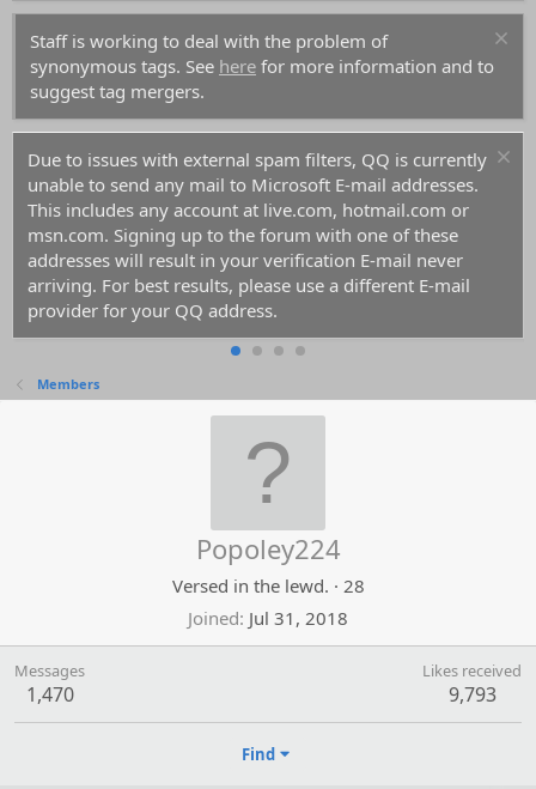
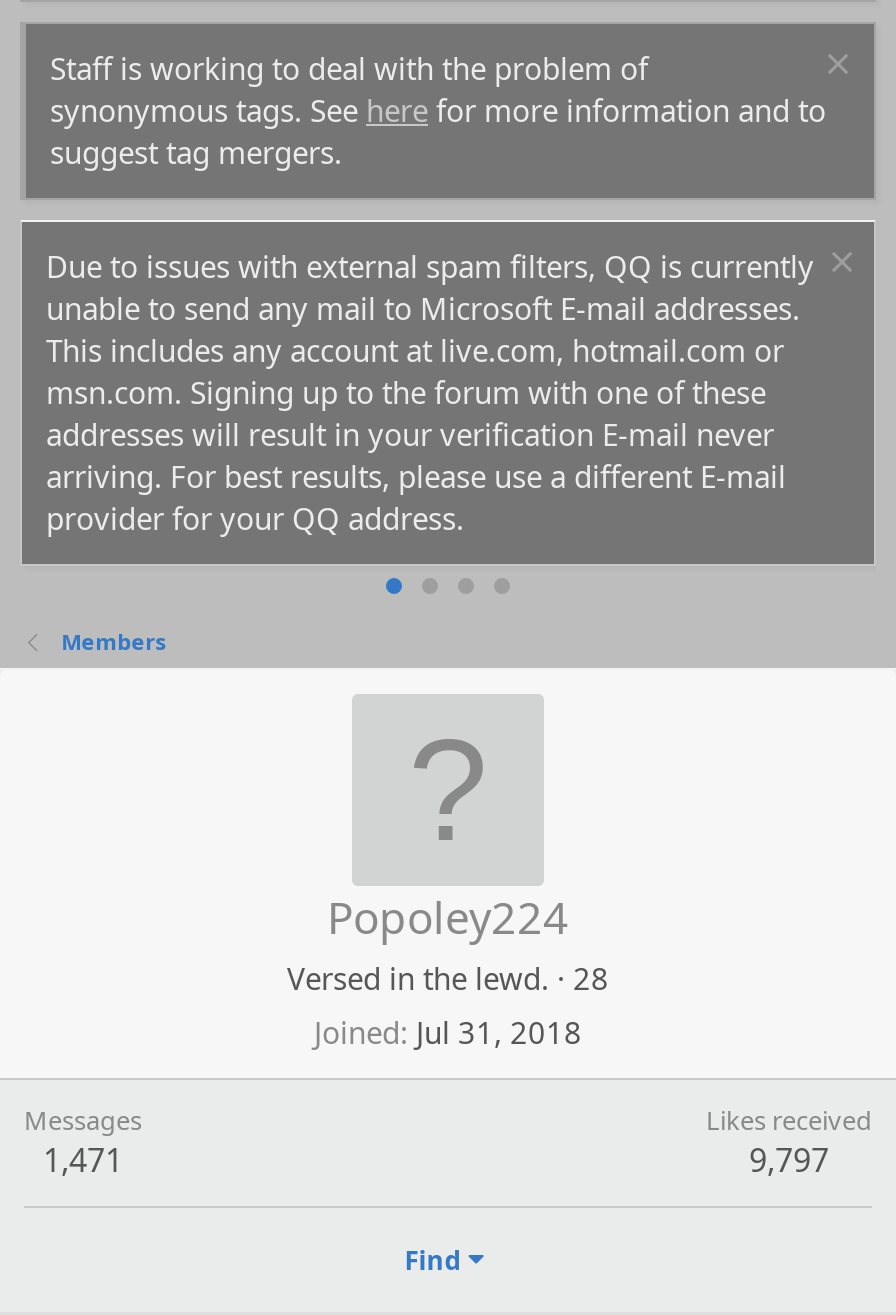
[26,681,74,708] 1,470 -> [43,1138,123,1182] 1,471
[448,681,496,708] 9,793 -> [749,1138,829,1182] 9,797

